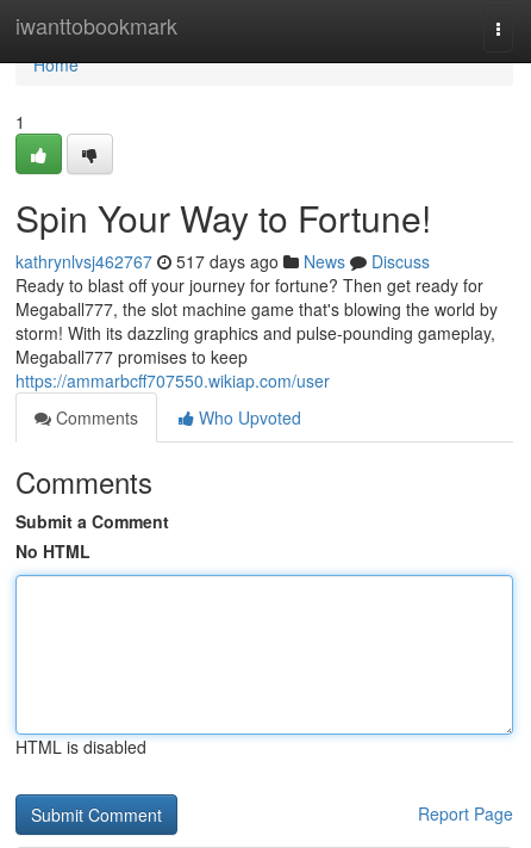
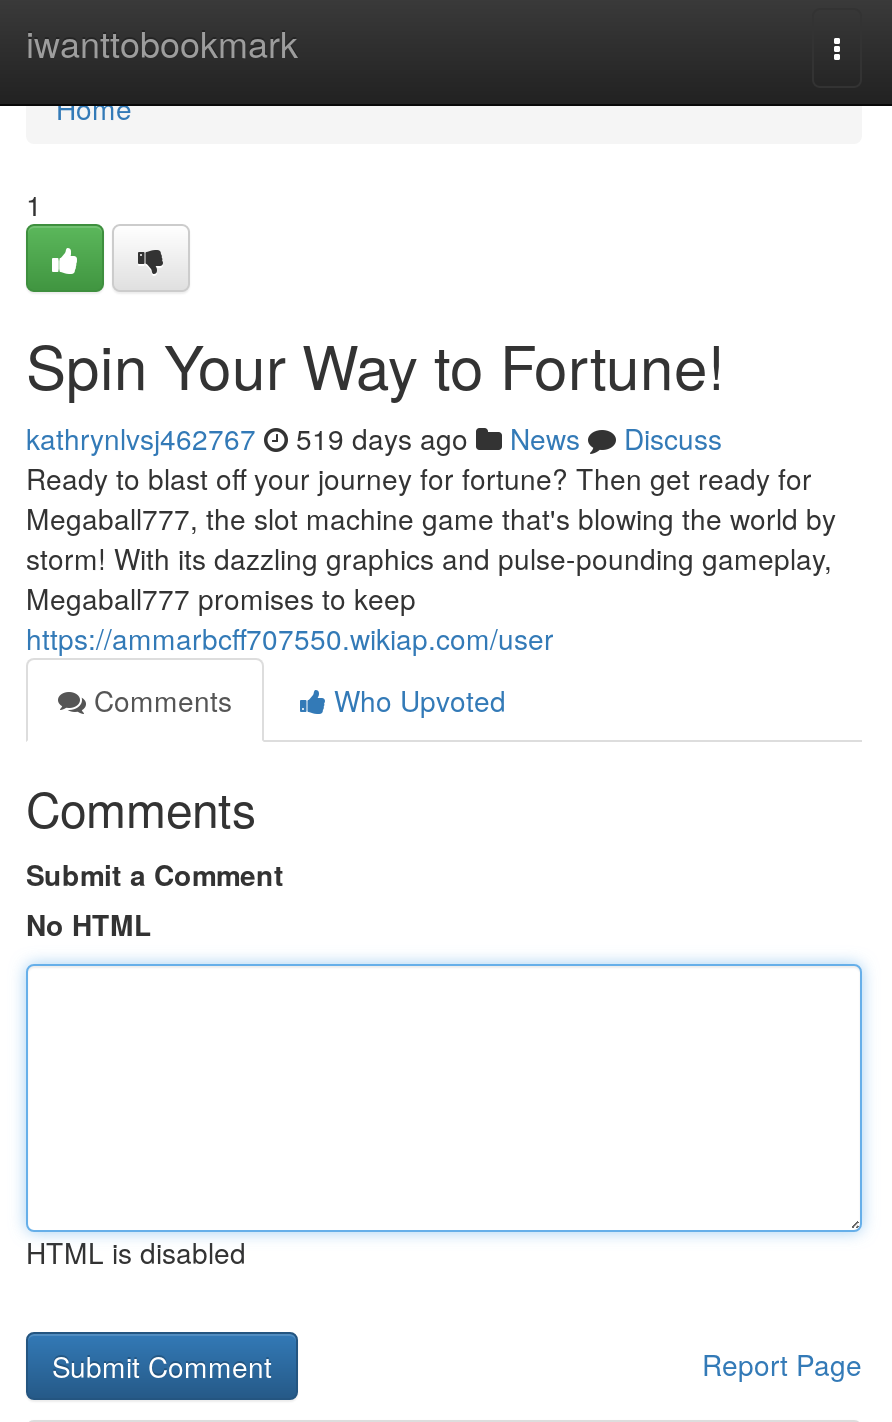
[15,249,430,273] kathrynlvsj462767 517 days ago News Discuss -> [26,418,722,458] kathrynlvsj462767 519 days ago News Discuss

